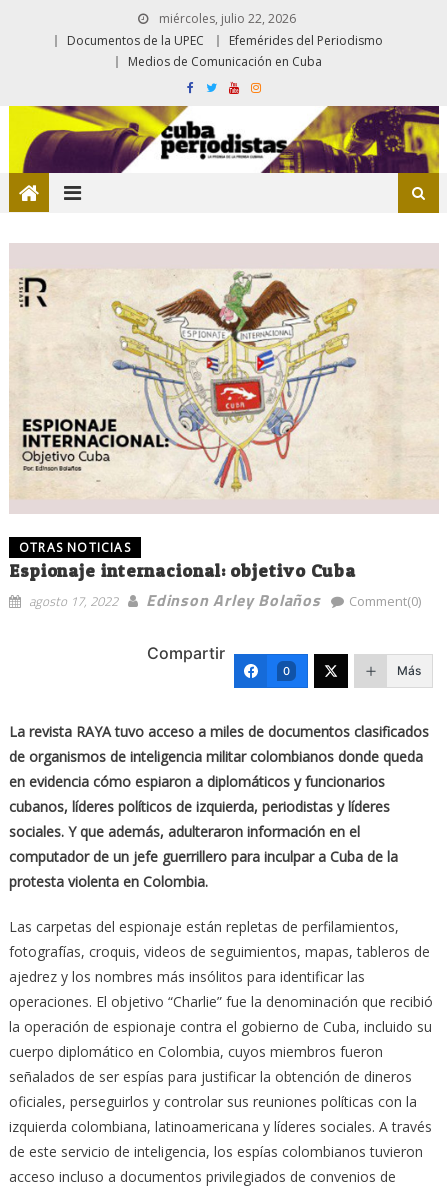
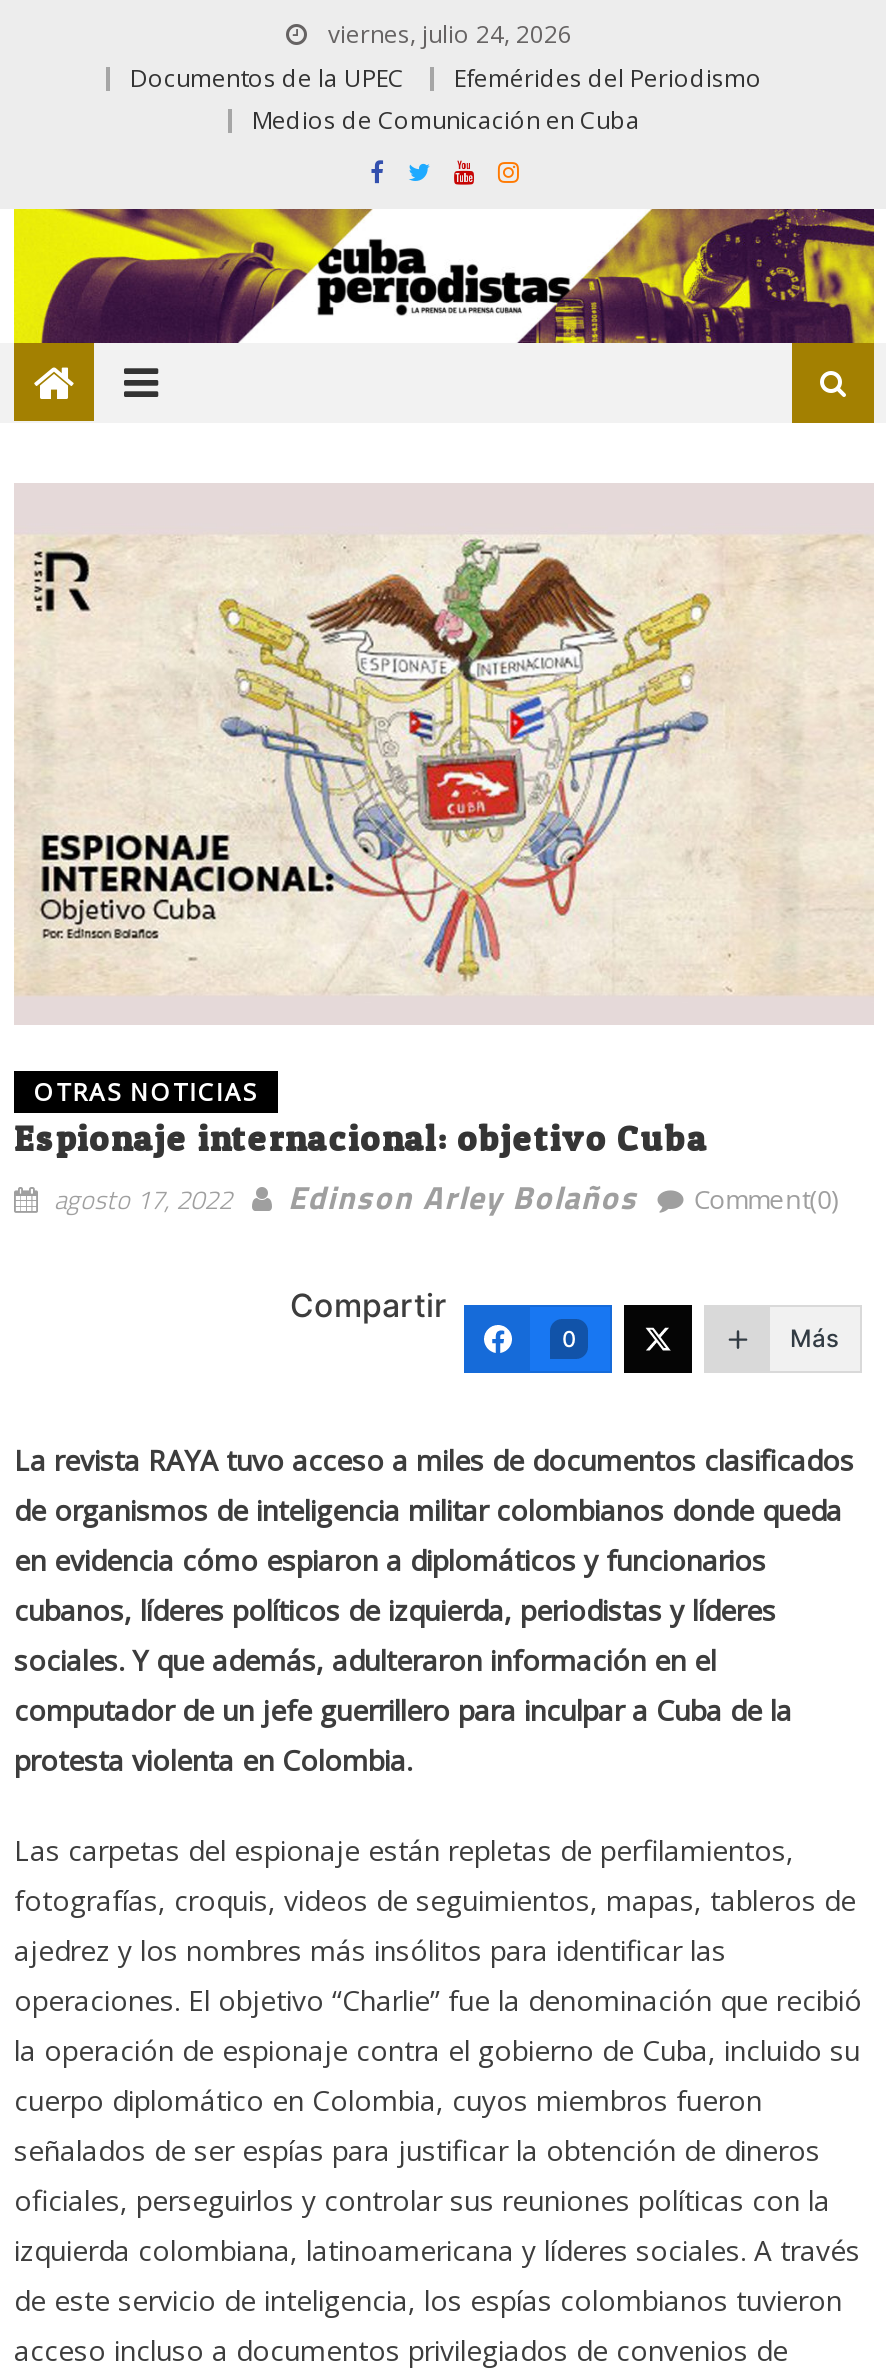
[155,10,295,27] miércoles, julio 22, 2026 -> [322,17,572,51] viernes, julio 24, 2026

